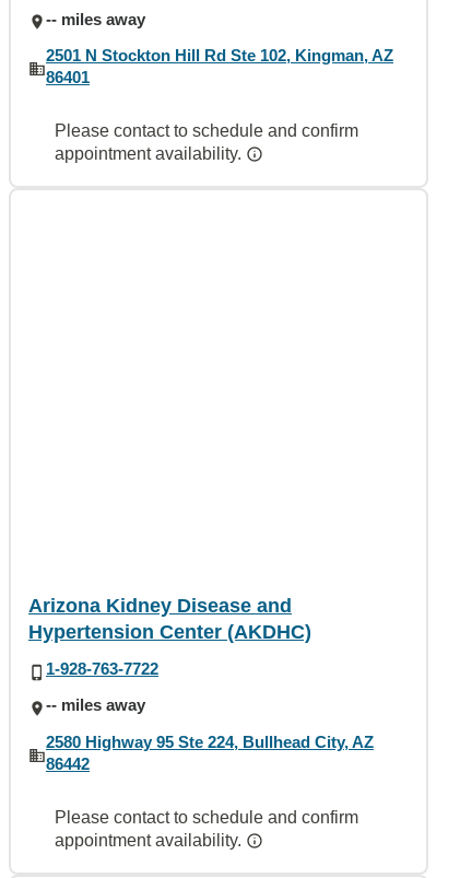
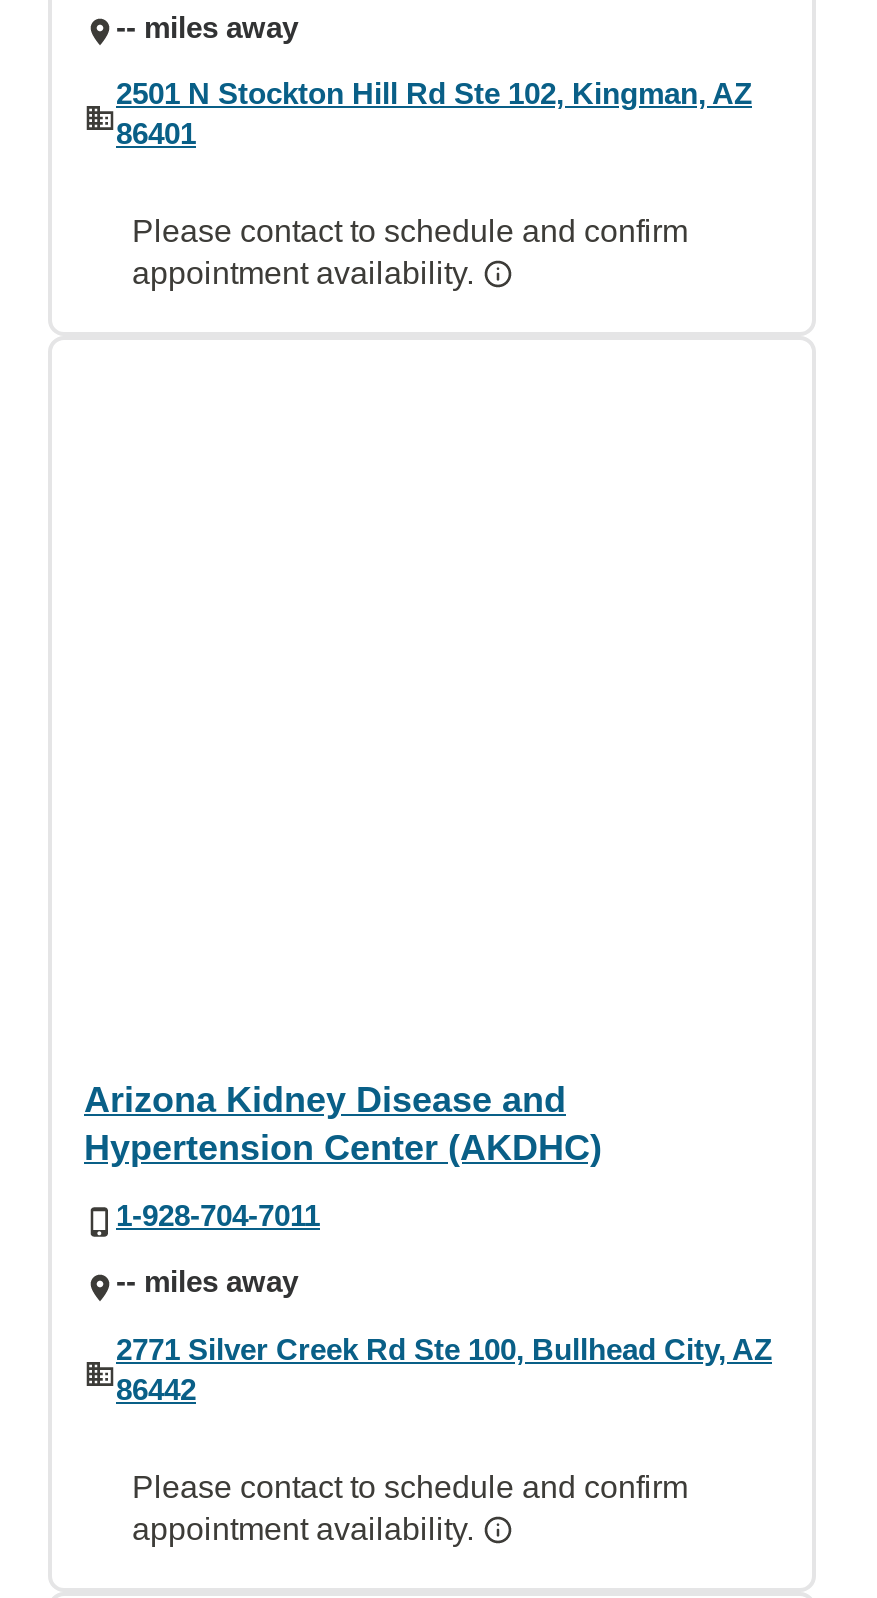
[46,659,158,678] 1-928-763-7722 -> [116,1198,320,1232] 1-928-704-7011
[46,732,374,751] 2580 Highway 95 Ste 224, Bullhead City, AZ -> [116,1331,772,1365] 2771 Silver Creek Rd Ste 100, Bullhead City, AZ

